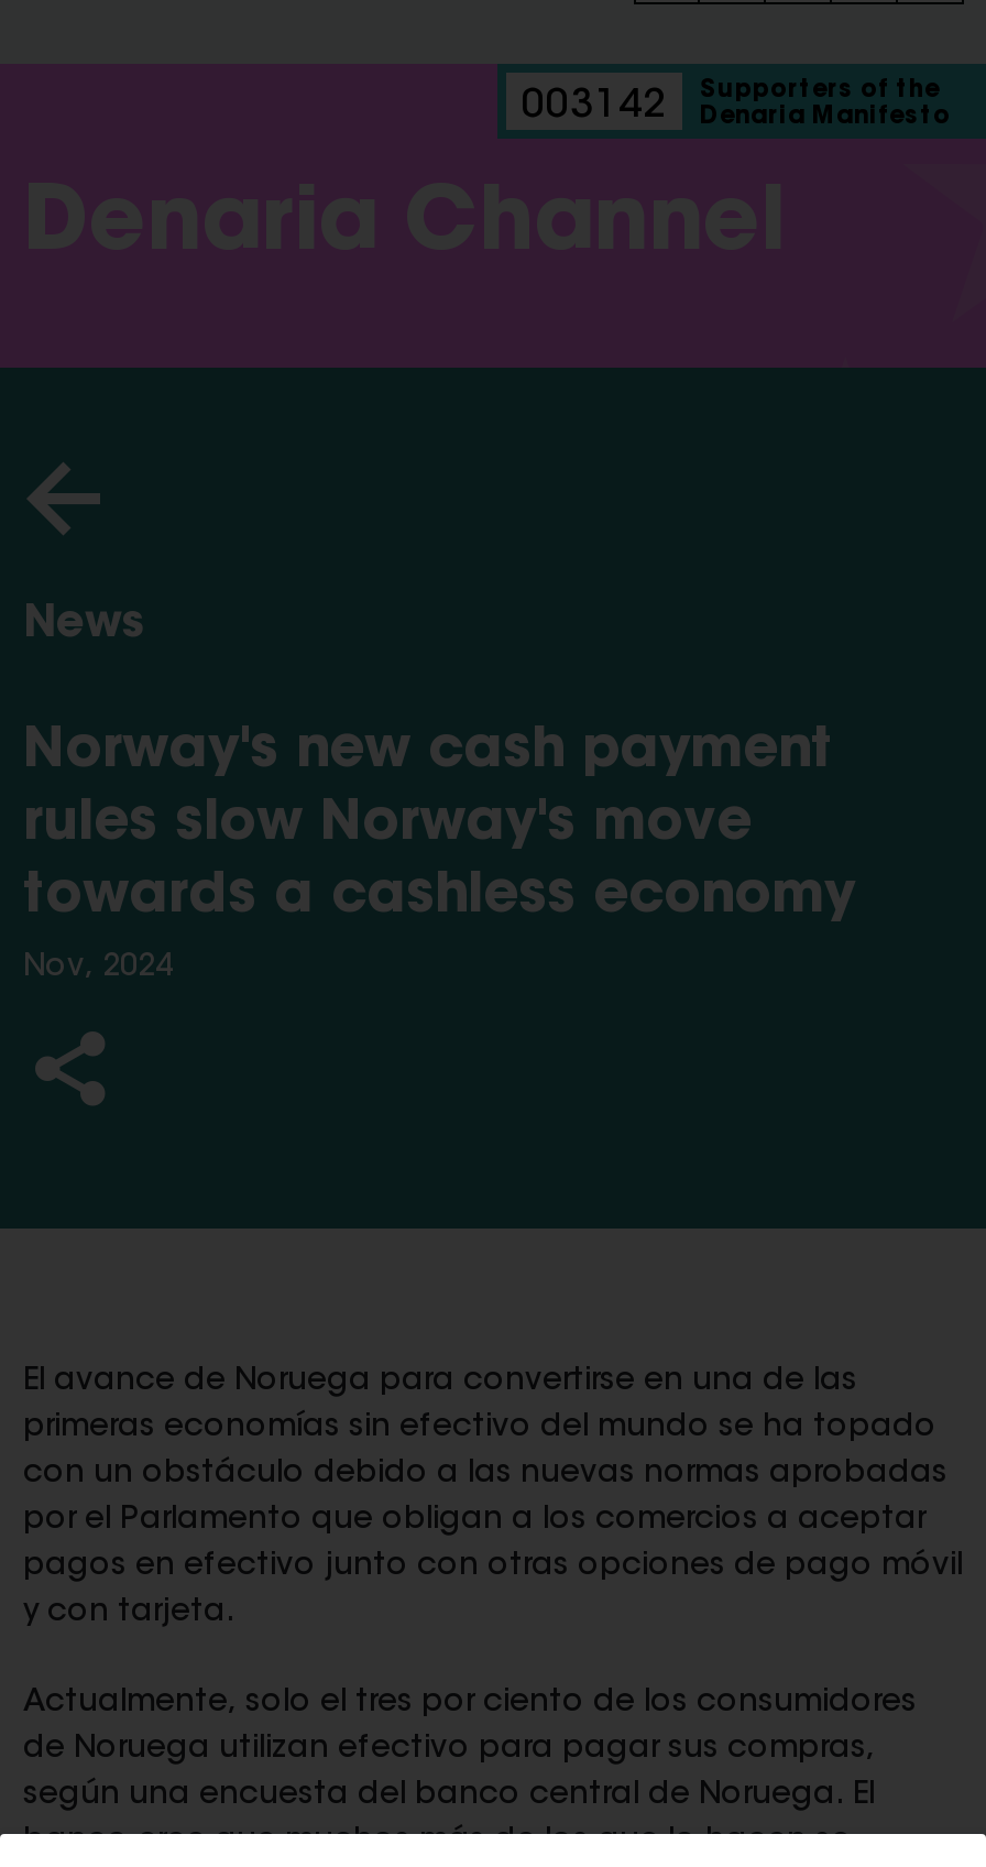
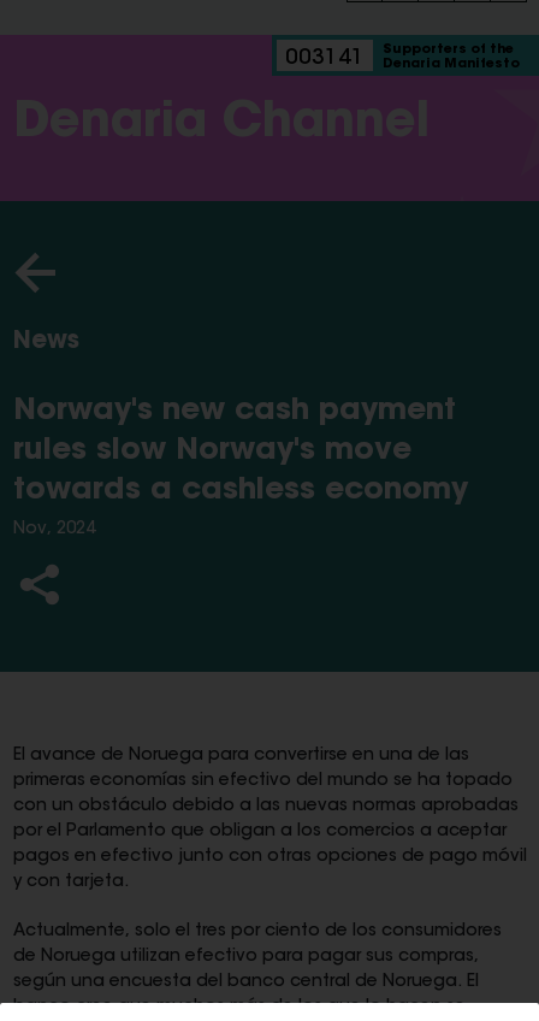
[522,88,667,128] 003142 -> [285,48,365,70] 003141

